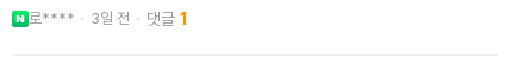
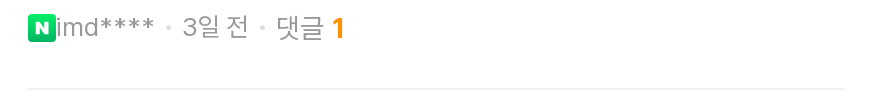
[29,9,75,27] 로**** -> [56,12,156,42] imd****

